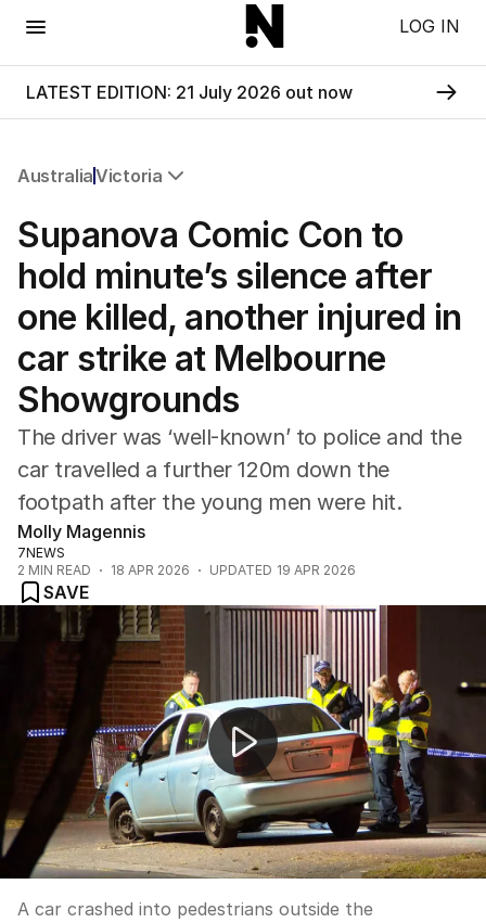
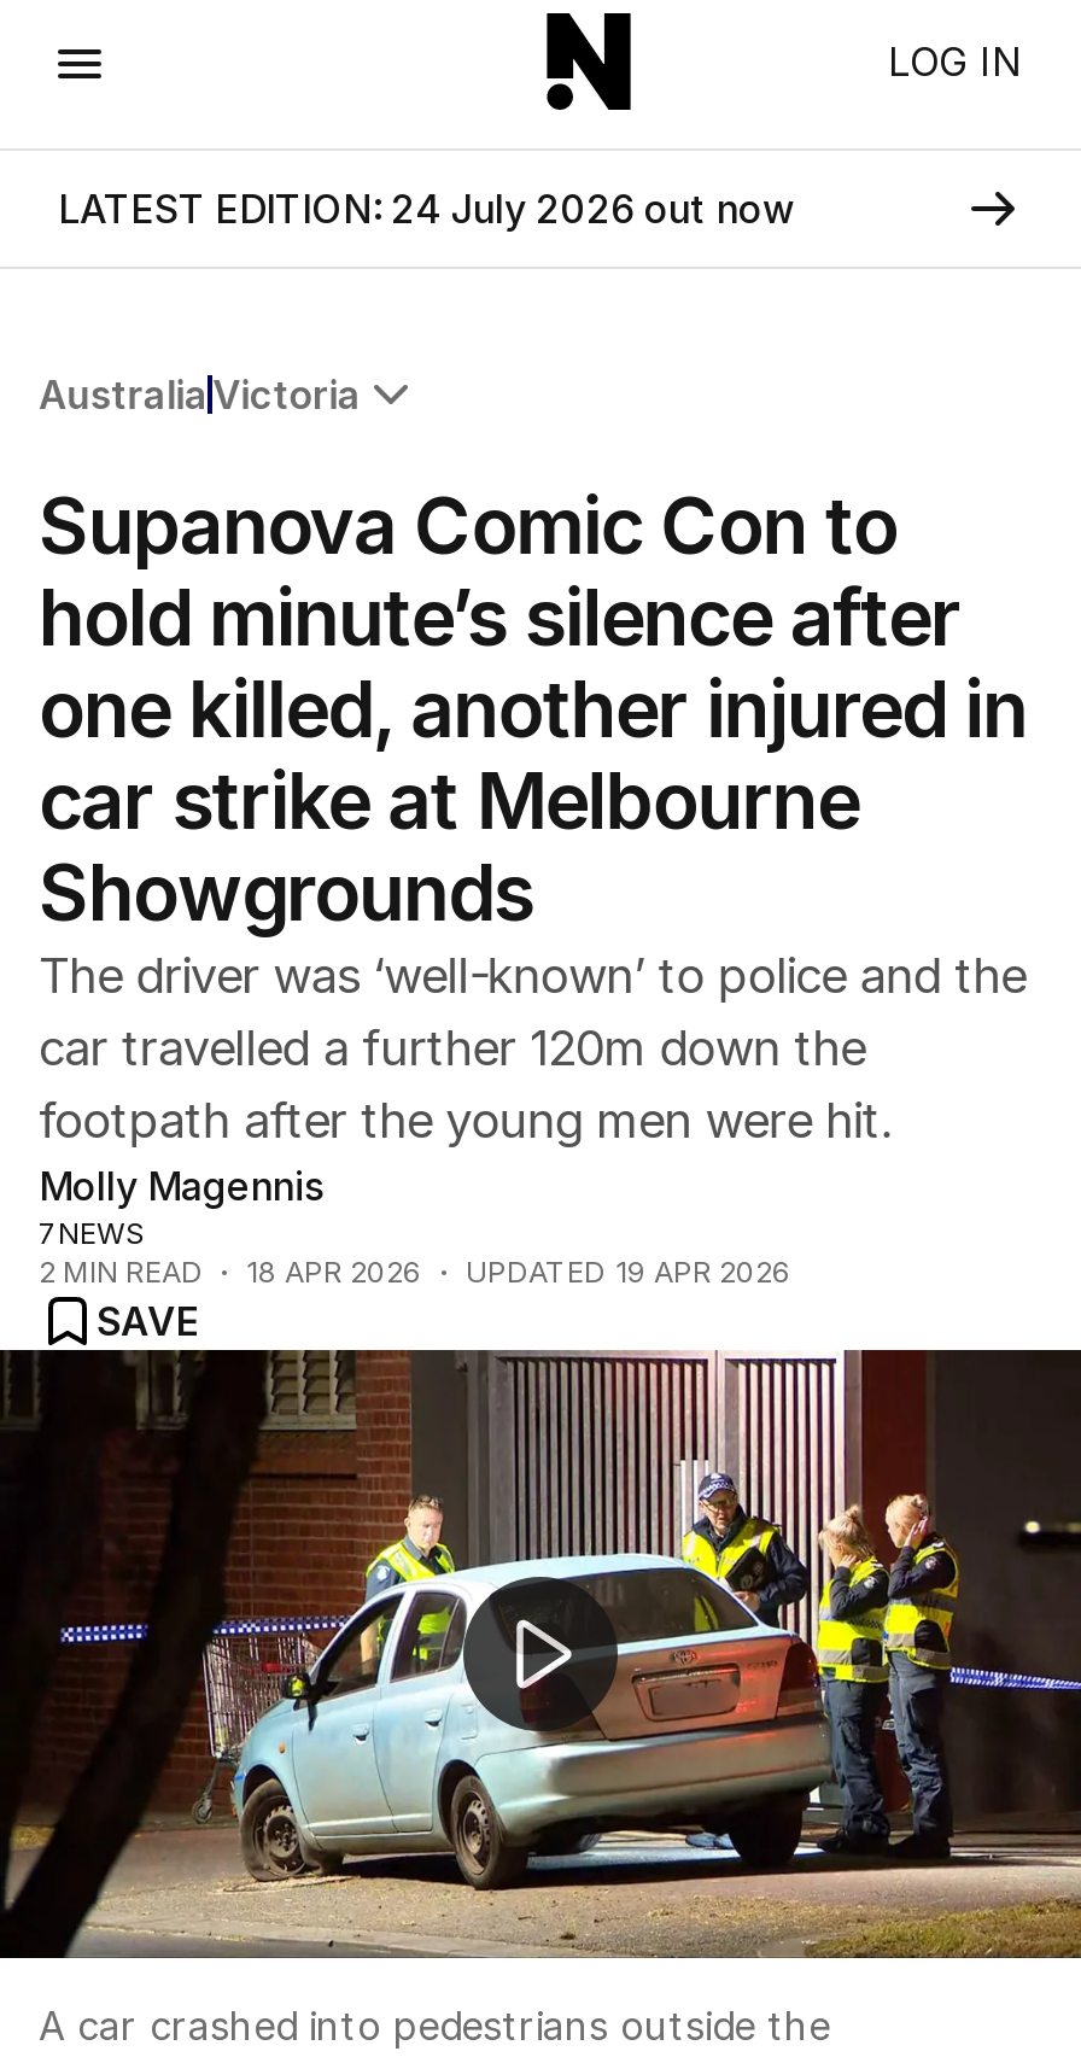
[26,81,353,103] LATEST EDITION: 21 July 2026 out now -> [58,185,794,233] LATEST EDITION: 24 July 2026 out now

